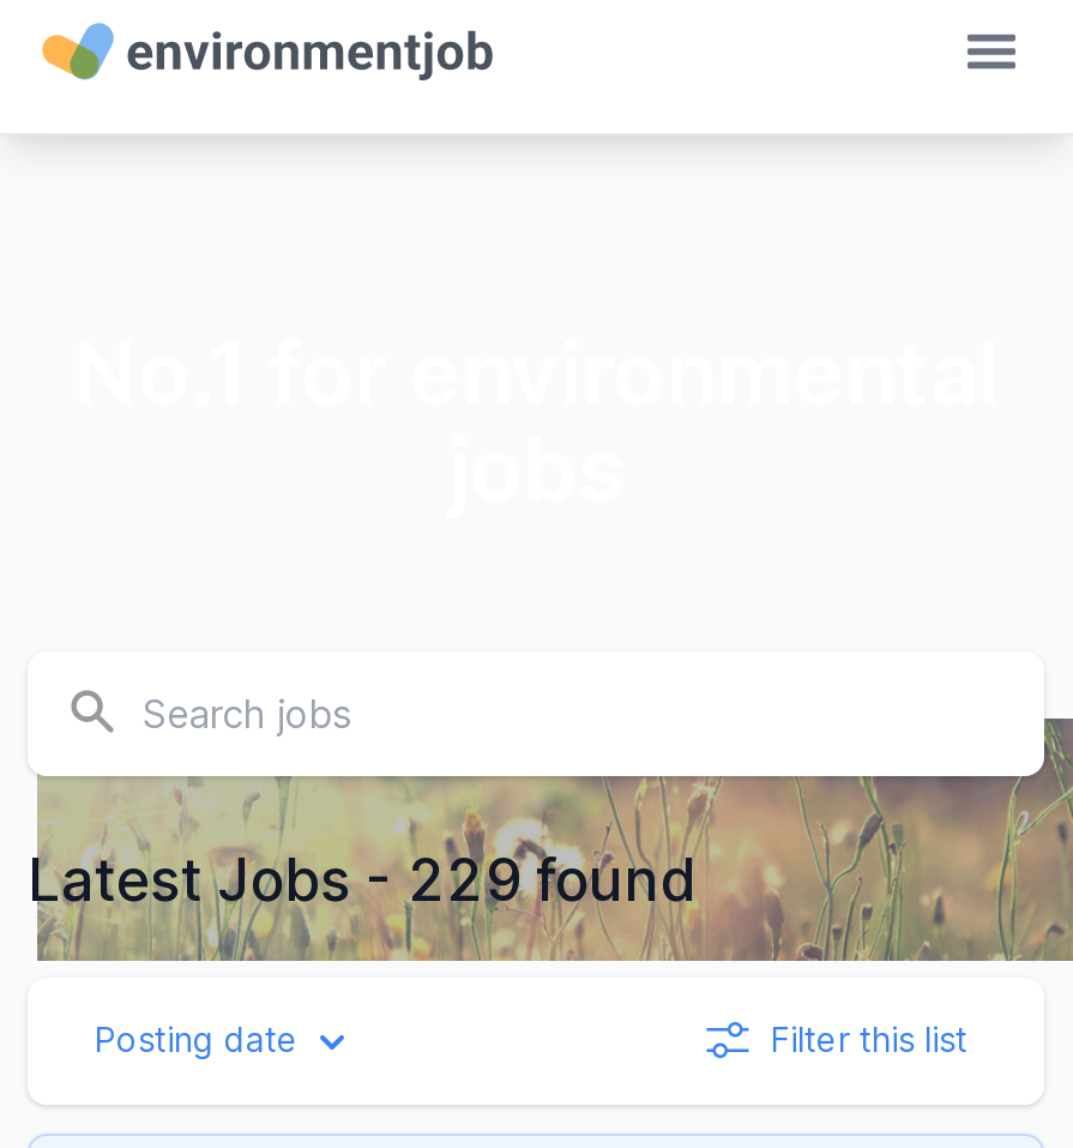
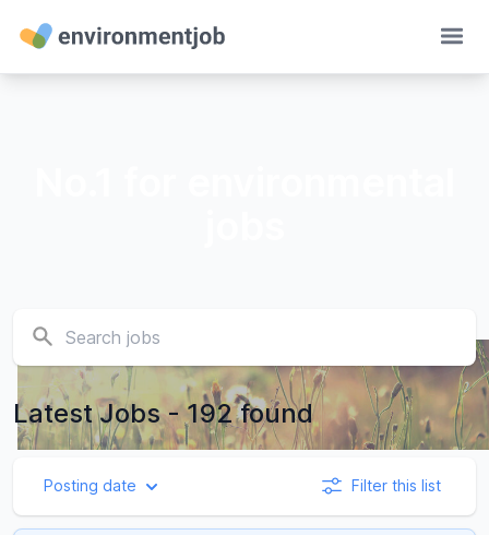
[28,846,697,915] Latest Jobs - 229 found -> [13,397,313,429] Latest Jobs - 192 found

